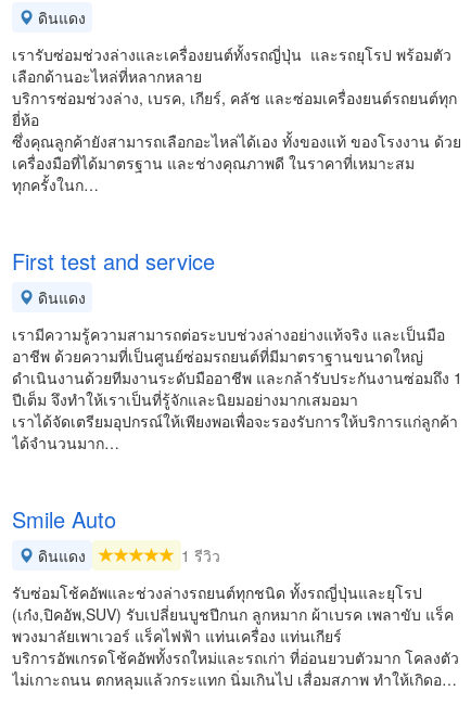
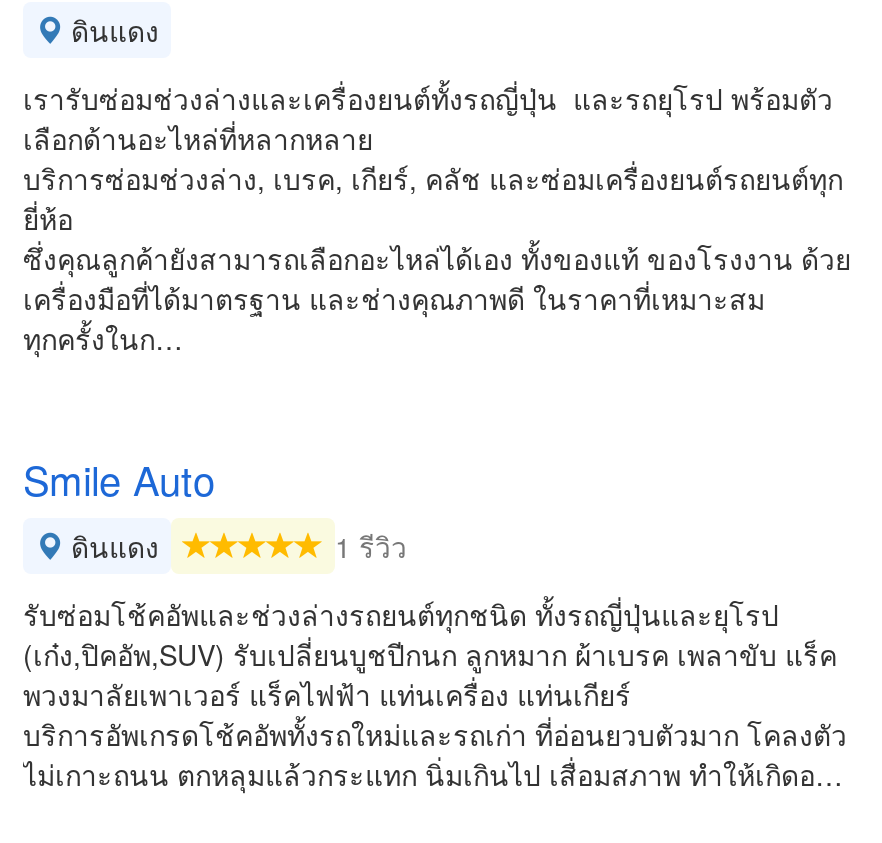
[12,245,462,453] First test and service | ดินแดง | เรามีความรู้ความสามารถต่อระบบช่วงล่างอย่างแท้จริง และเป็นมือ | อาชีพ ด้วยความที่เป็นศูนย์ซ่อมรถยนต์ที่มีมาตราฐานขนาดใหญ่ | ดำเนินงานด้วยทีมงานระดับมืออาชีพ และกล้ารับประกันงานซ่อมถึง 1 | ปีเต็ม จึงทำให้เราเป็นที่รู้จักและนิยมอย่างมากเสมอมา | เราได้จัดเตรียมอุปกรณ์ให้เพียงพอเพื่อจะรองรับการให้บริการแก่ลูกค้า | ได้จำนวนมาก… -> none

